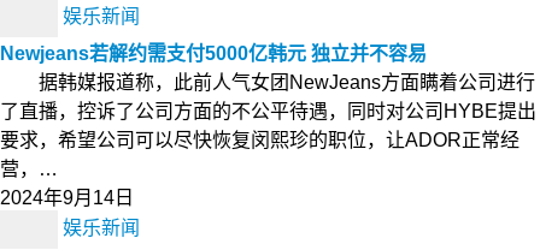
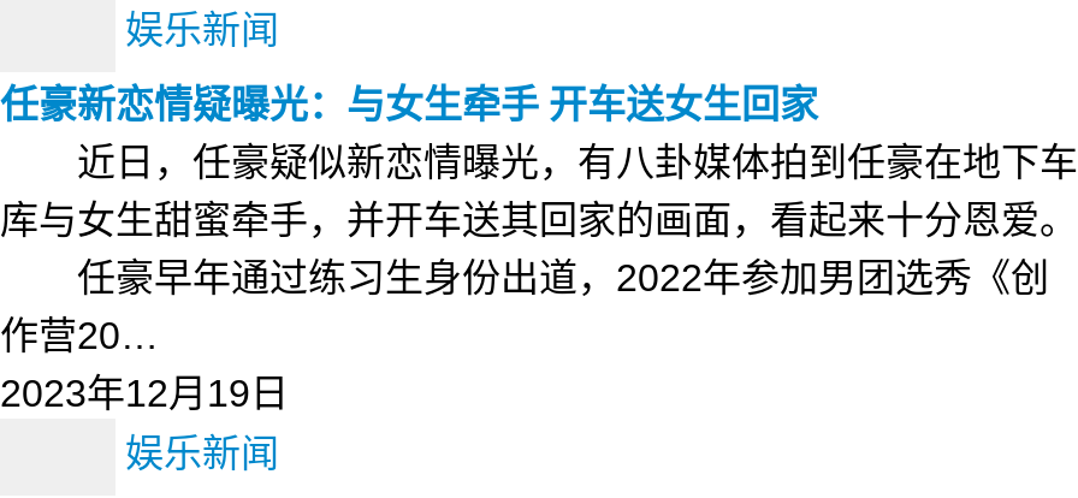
[0,44,536,208] Newjeans若解约需支付5000亿韩元 独立并不容易 | 据韩媒报道称，此前人气女团NewJeans方面瞒着公司进行 | 了直播，控诉了公司方面的不公平待遇，同时对公司HYBE提出 | 要求，希望公司可以尽快恢复闵熙珍的职位，让ADOR正常经 | 营，… | 2024年9月14日 -> [0,85,1078,414] 任豪新恋情疑曝光：与女生牵手 开车送女生回家 | 近日，任豪疑似新恋情曝光，有八卦媒体拍到任豪在地下车 | 库与女生甜蜜牵手，并开车送其回家的画面，看起来十分恩爱。 | 任豪早年通过练习生身份出道，2022年参加男团选秀《创 | 作营20… | 2023年12月19日

